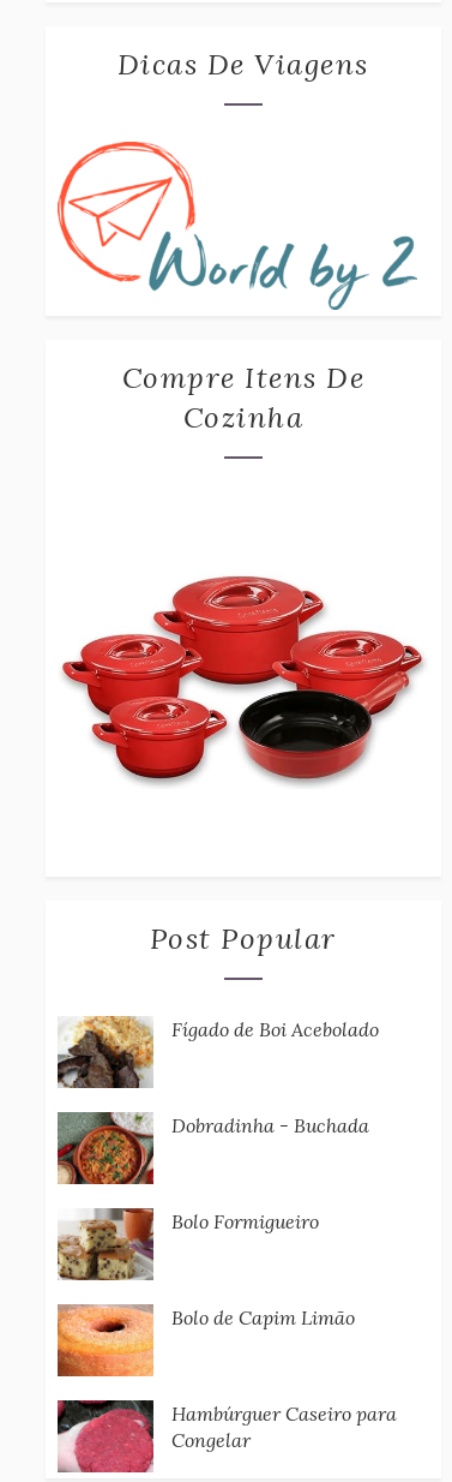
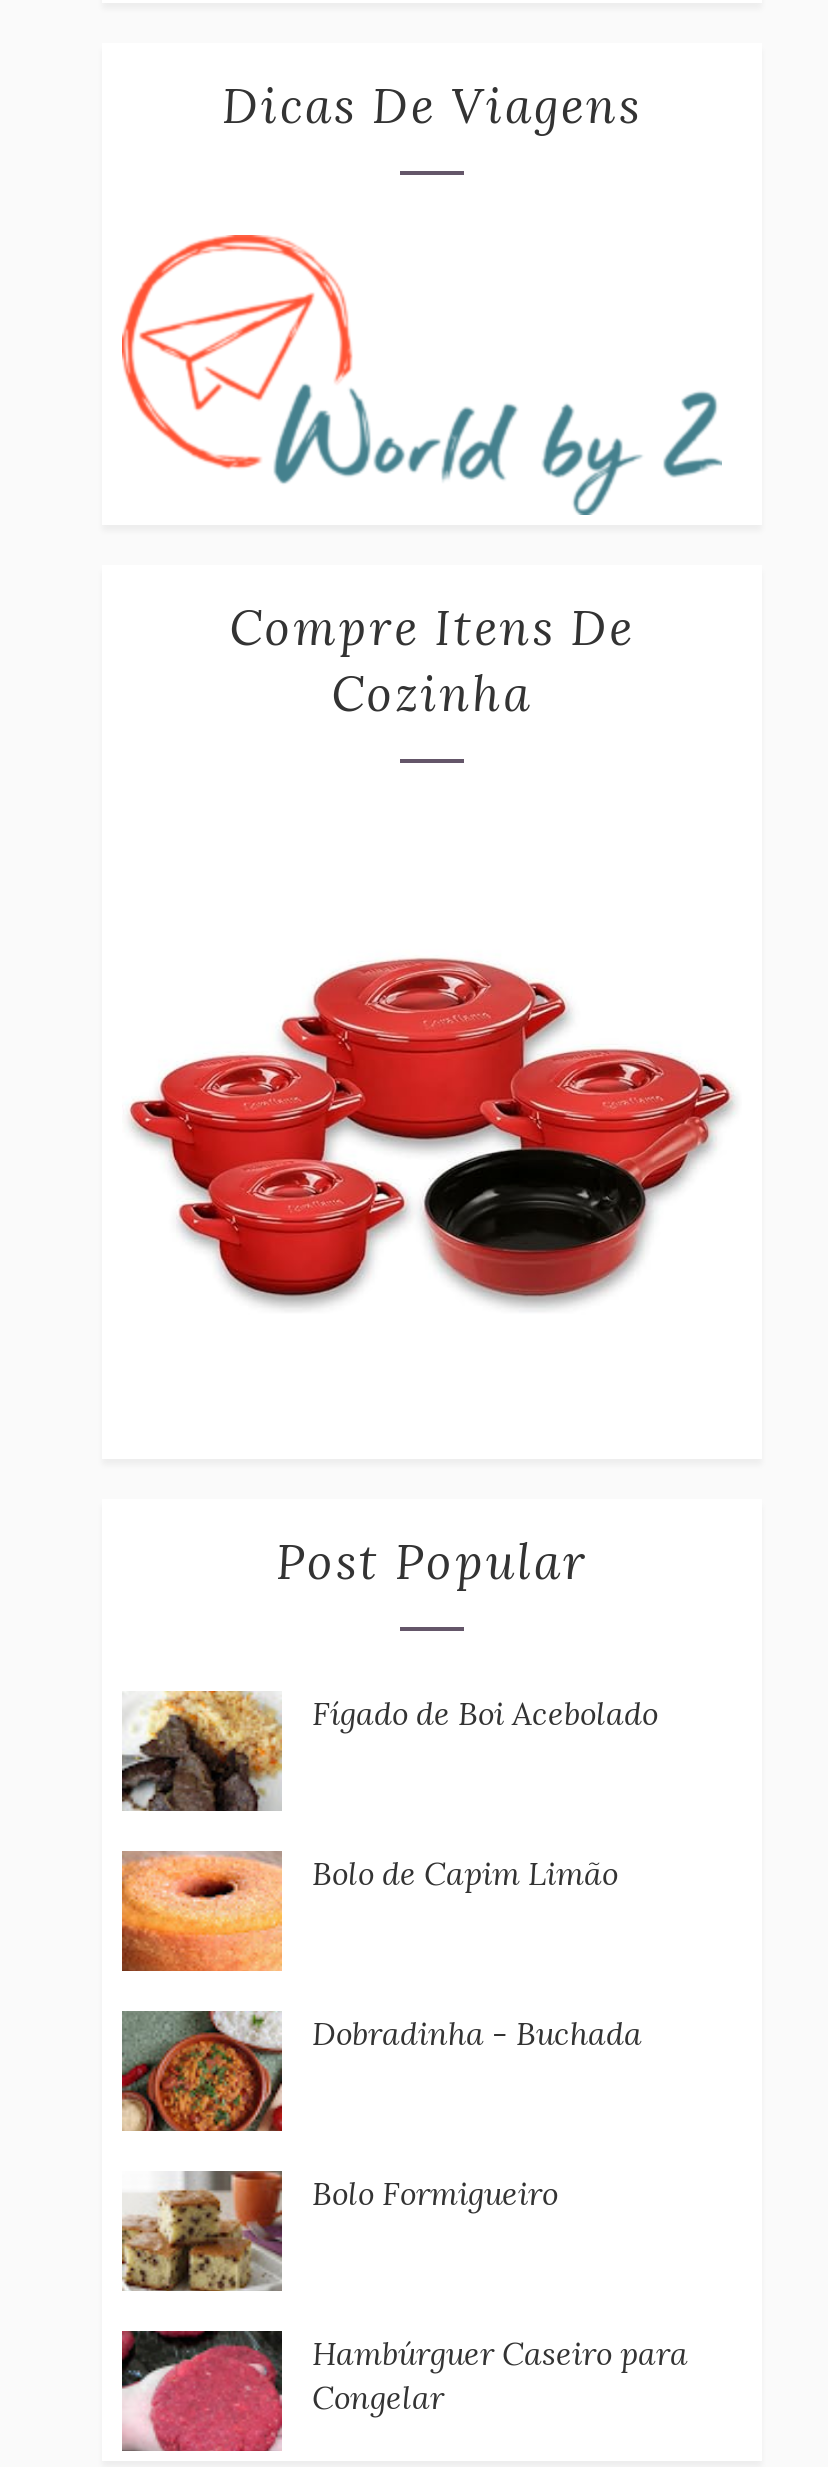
moved [55,1110,369,1234] -> [118,2007,642,2214]: [image] | Dobradinha - Buchada | Bolo Formigueiro
moved [55,1207,156,1283] -> [118,2169,286,2295]: [image]
moved [56,1305,355,1376] -> [120,1851,618,1973]: [image] | Bolo de Capim Limão

